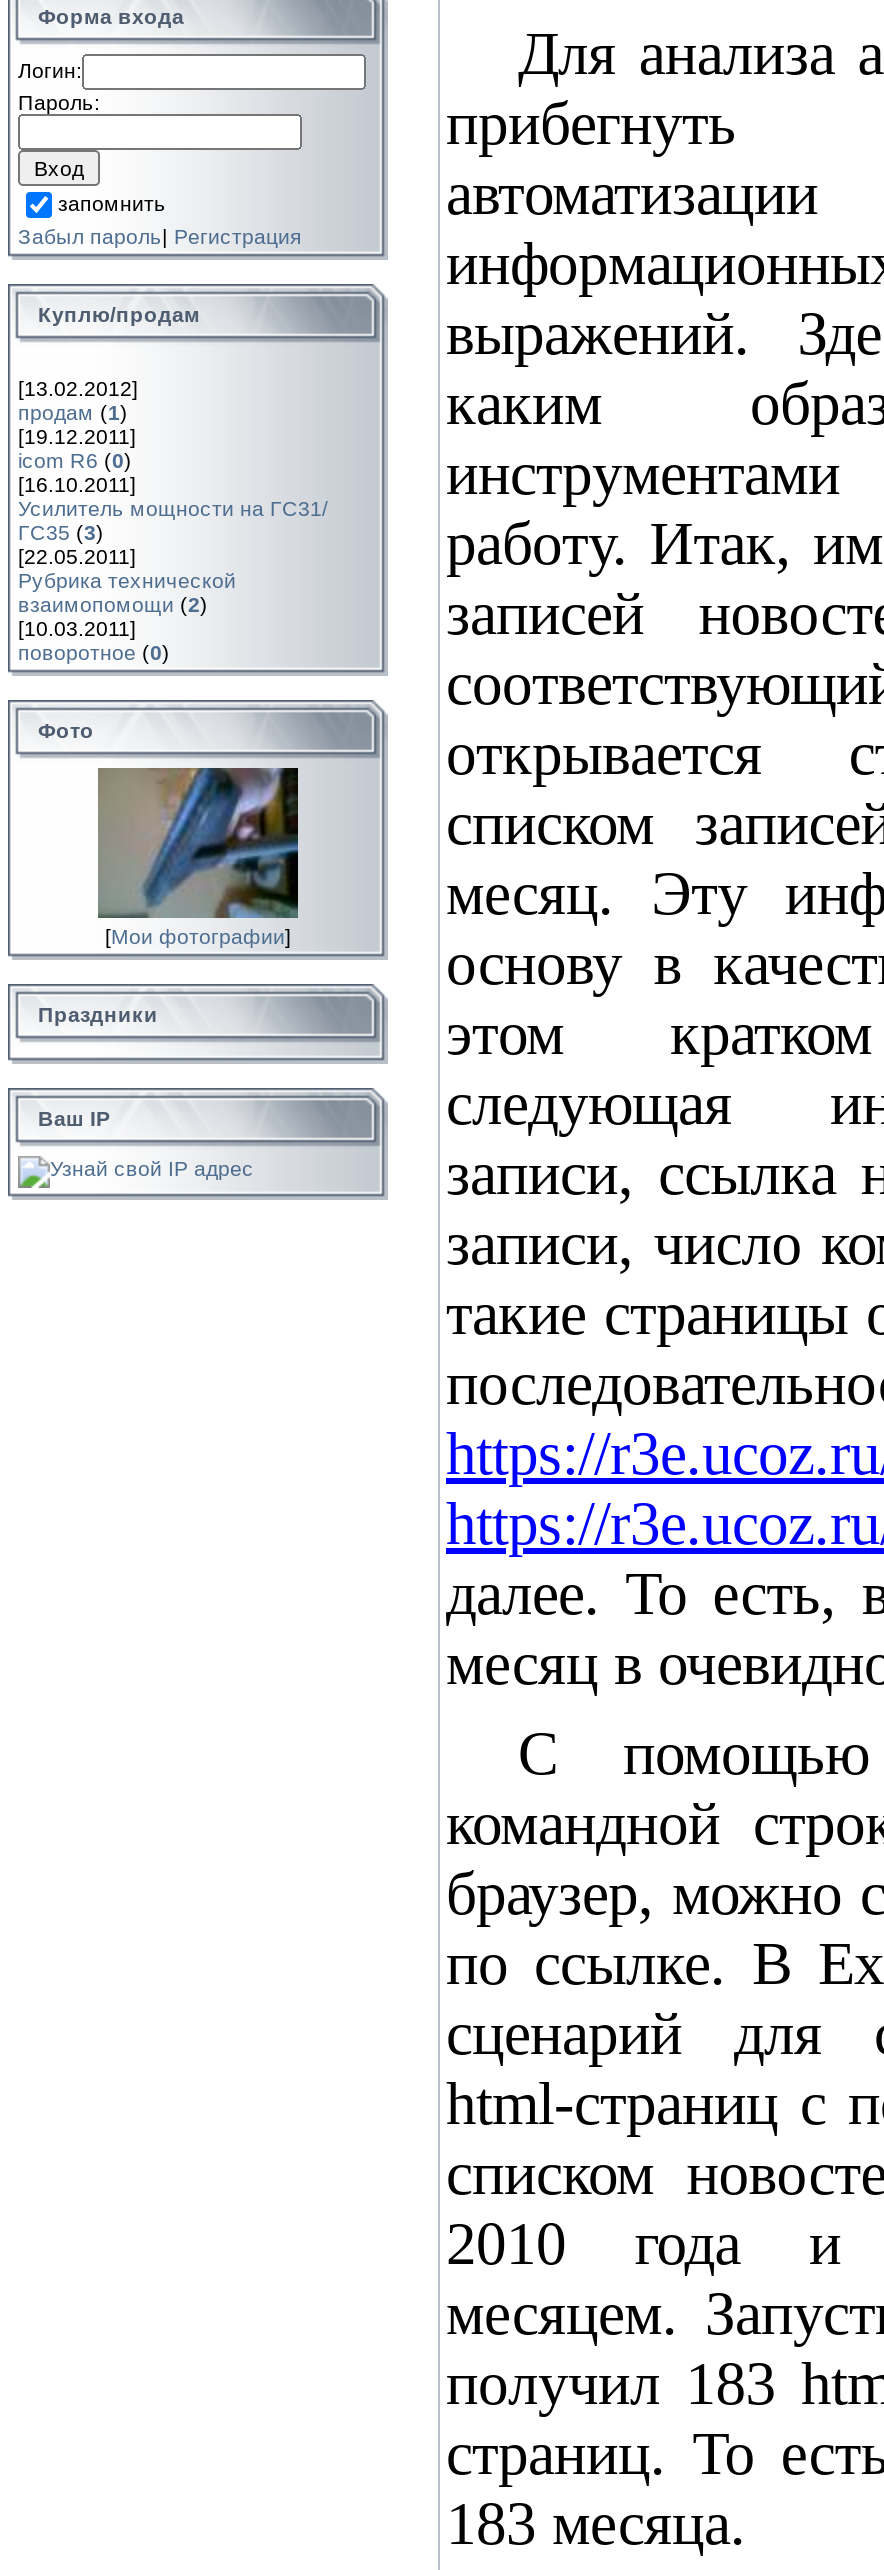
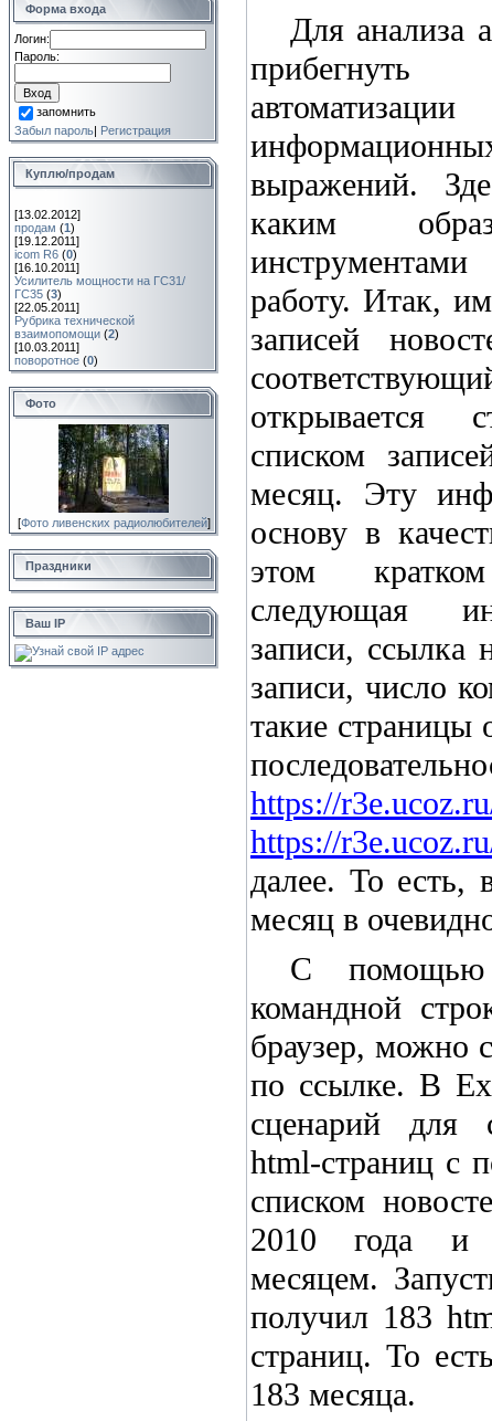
[96,766,300,948] [image] | [Мои фотографии] -> [17,423,210,529] [image] | [Фото ливенских радиолюбителей]

